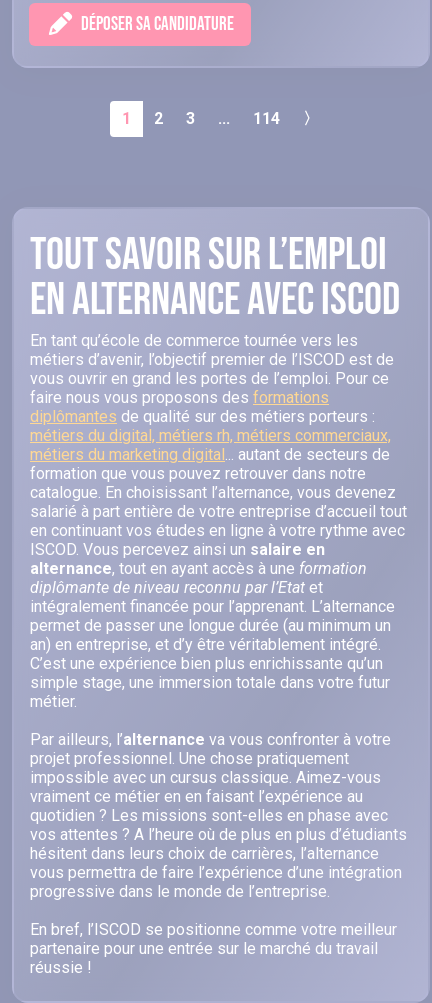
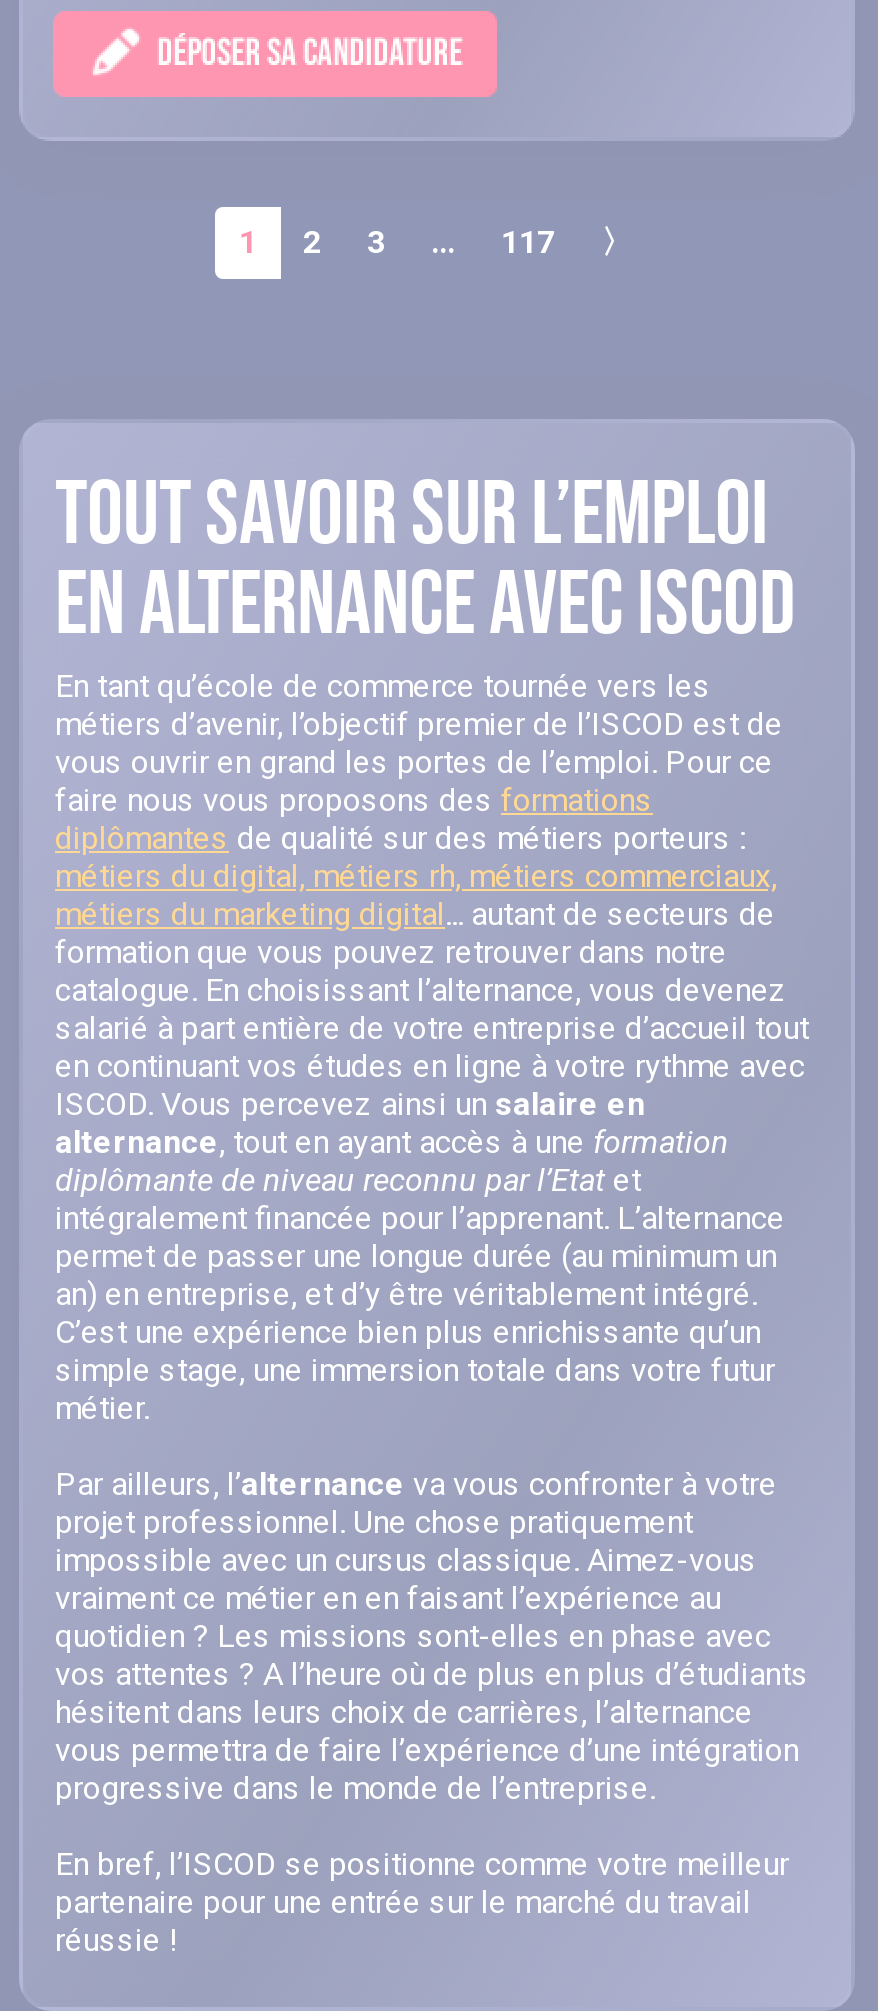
[253,109,280,128] 114 -> [501,223,555,261] 117

